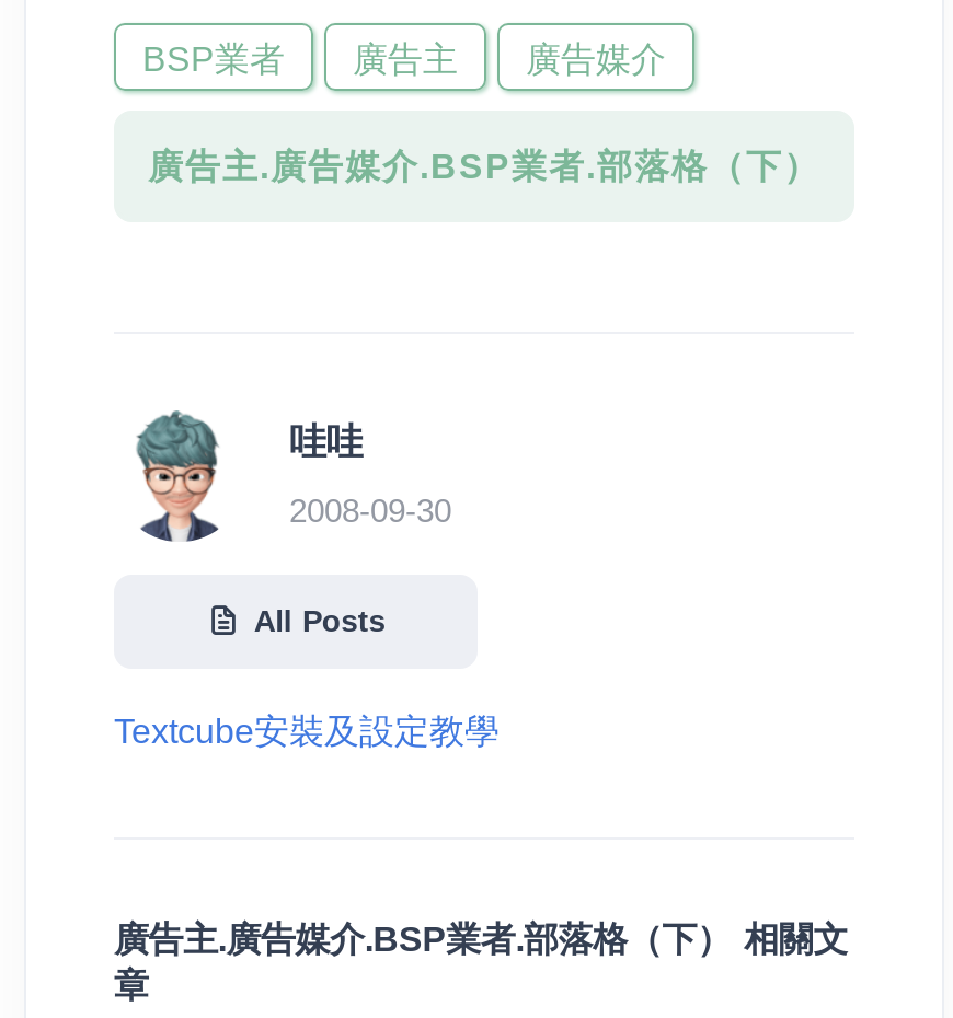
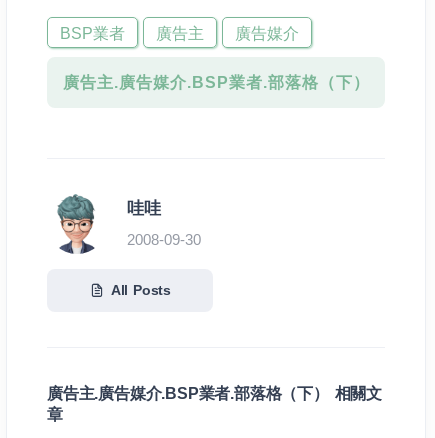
[114,713,500,750] Textcube安裝及設定教學 -> none

